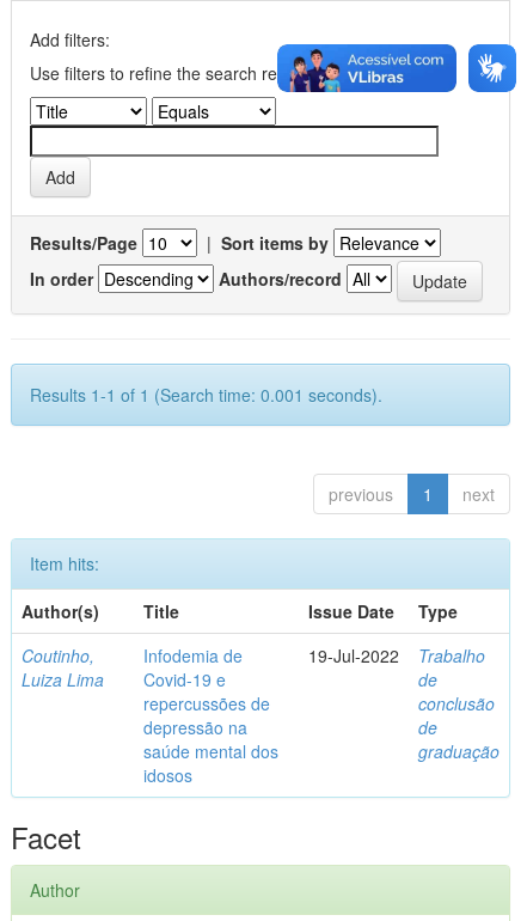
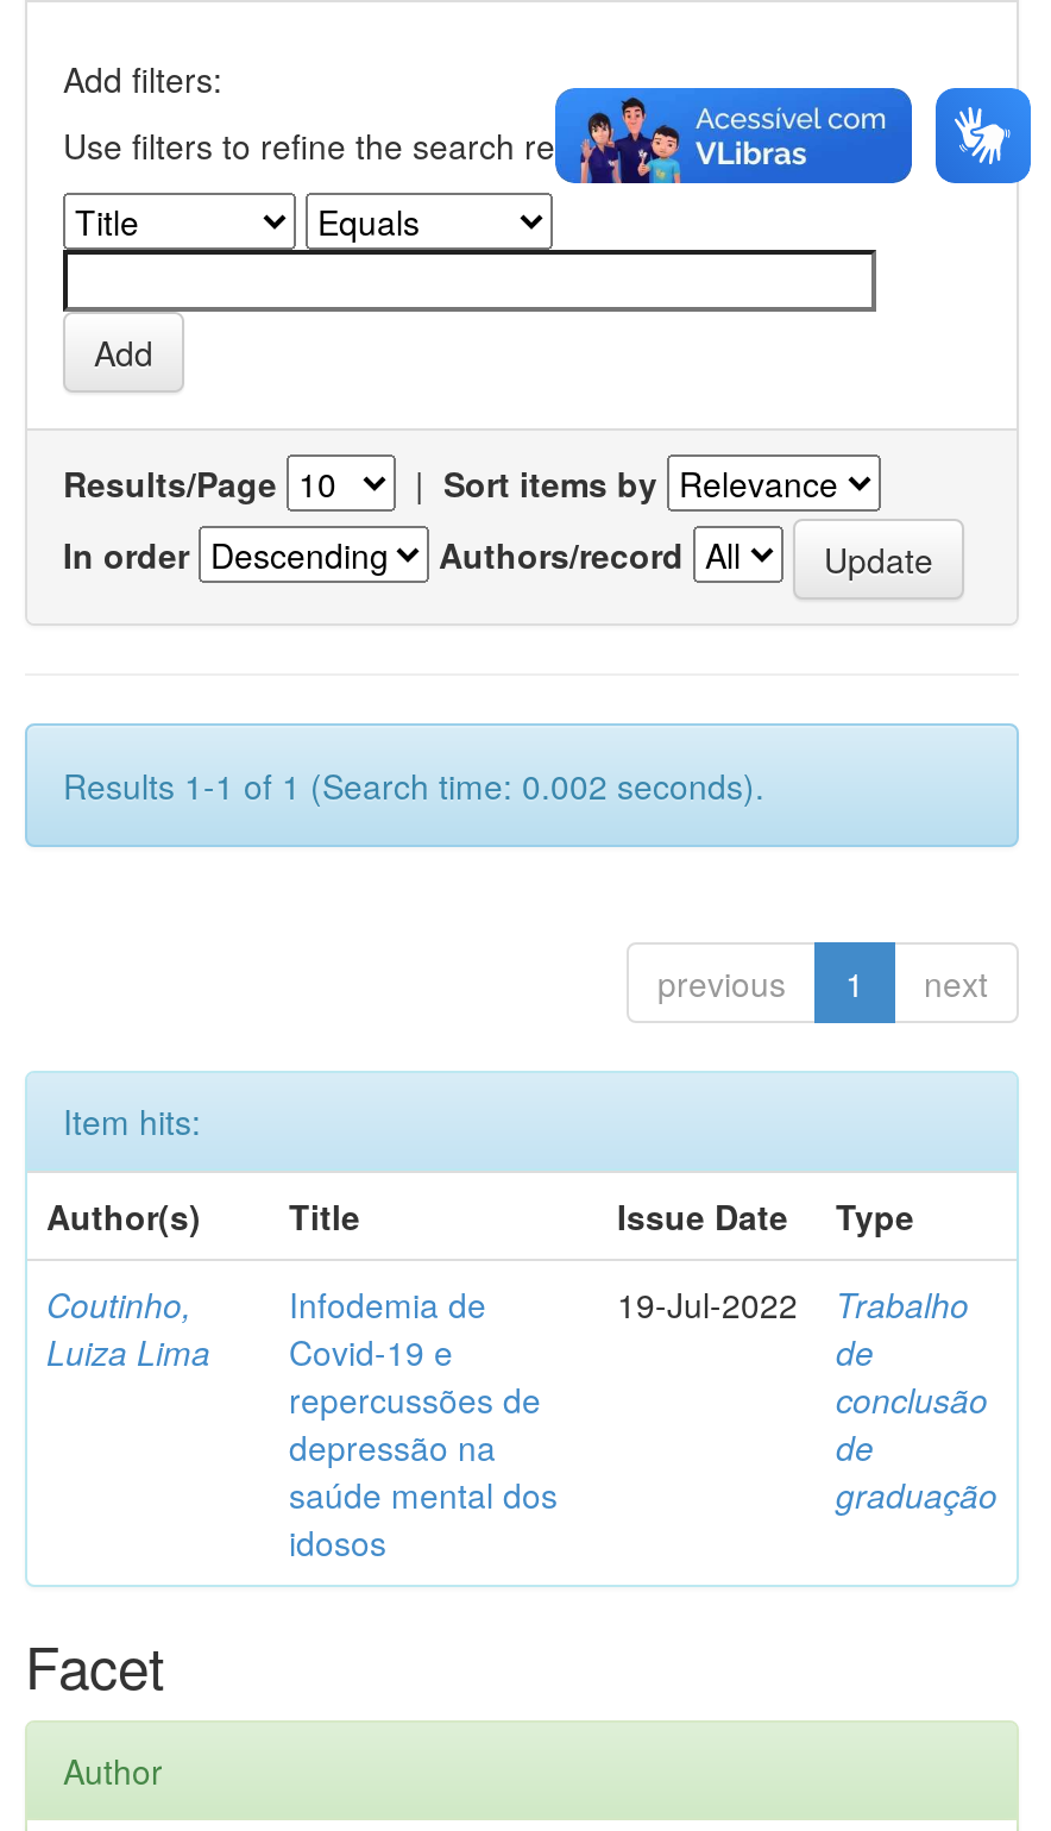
[30,383,382,407] Results 1-1 of 1 (Search time: 0.001 seconds). -> [63,761,764,809] Results 1-1 of 1 (Search time: 0.002 seconds).

